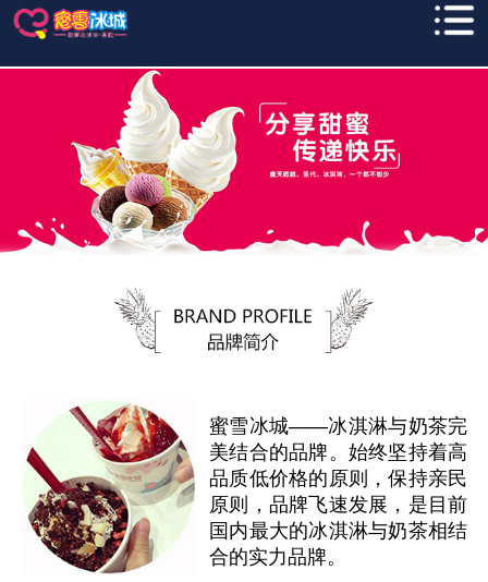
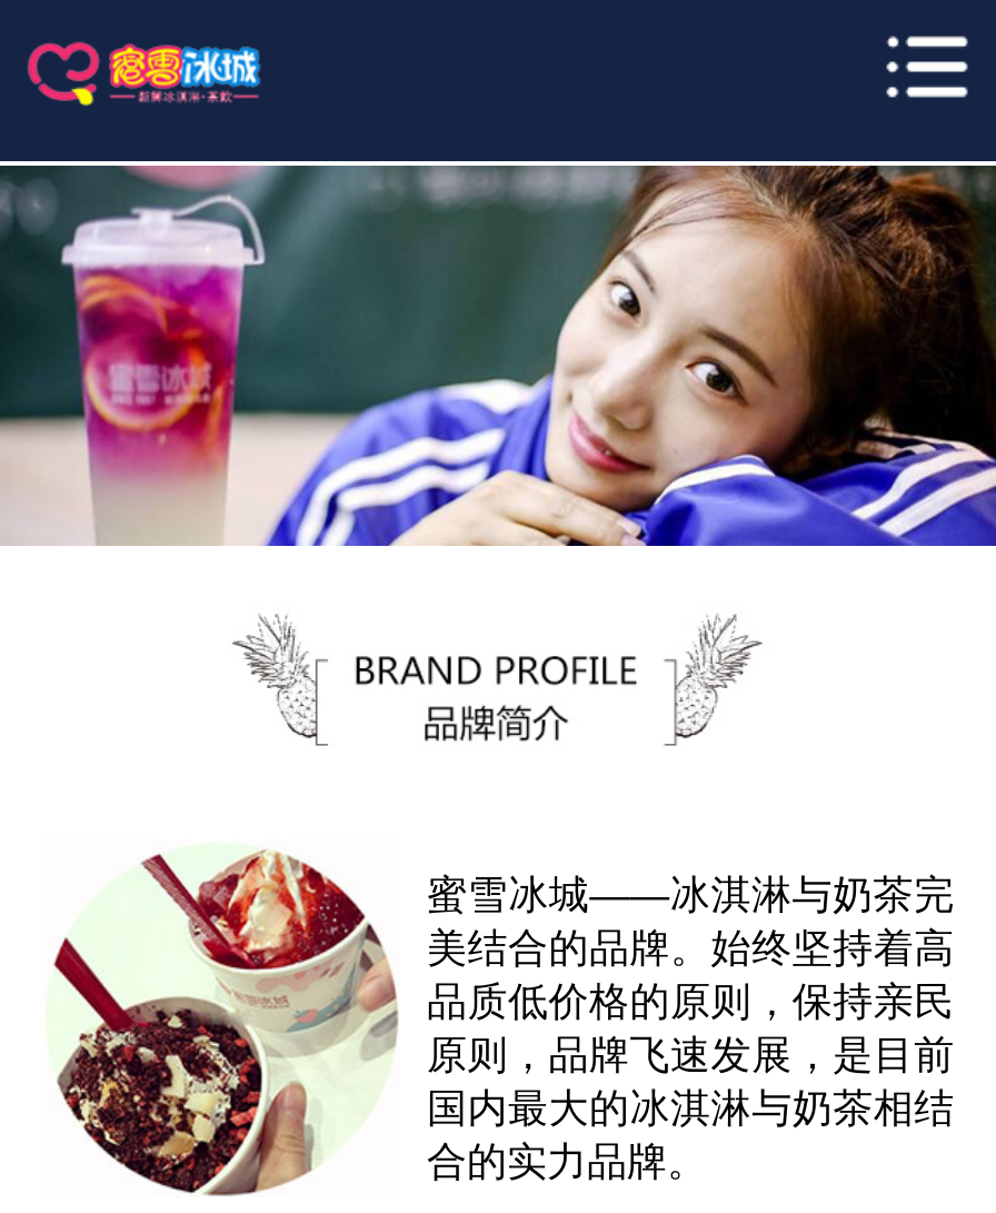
[3,68,485,255] [image] -> [7,163,989,548] [image]

